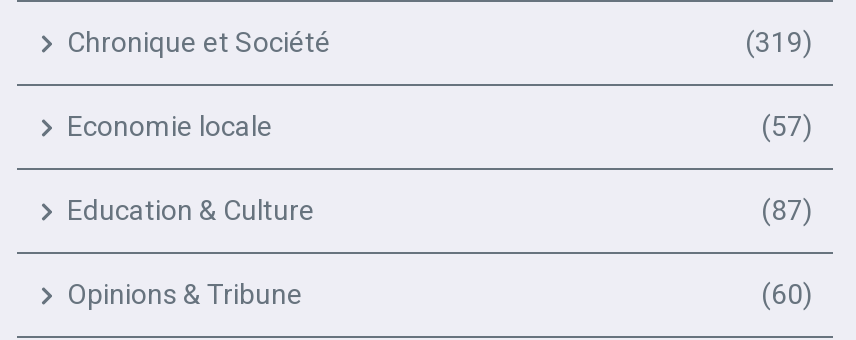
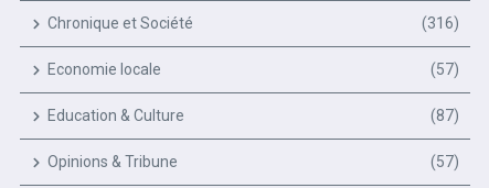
[745,27,813,59] (319) -> [422,15,459,32] (316)
[761,279,813,311] (60) -> [430,153,459,171] (57)

